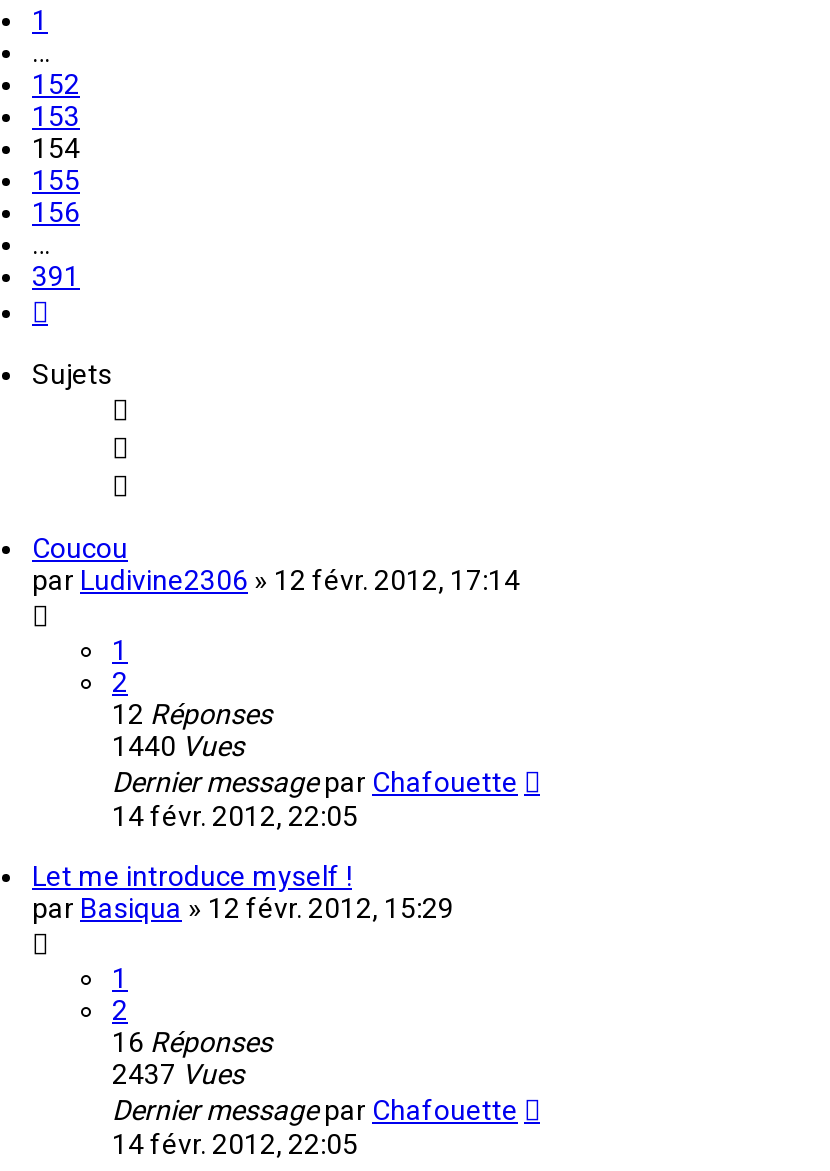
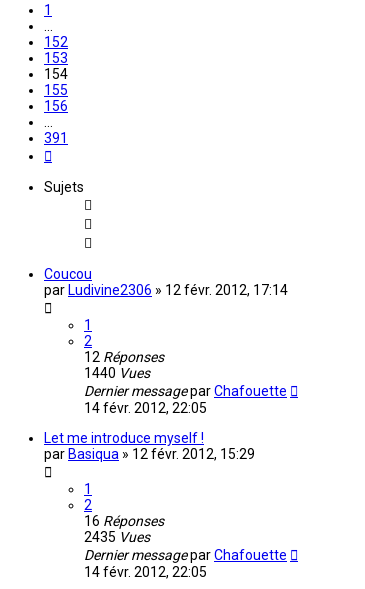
[112,1058,244,1090] 2437 Vues -> [84,529,150,545] 2435 Vues

